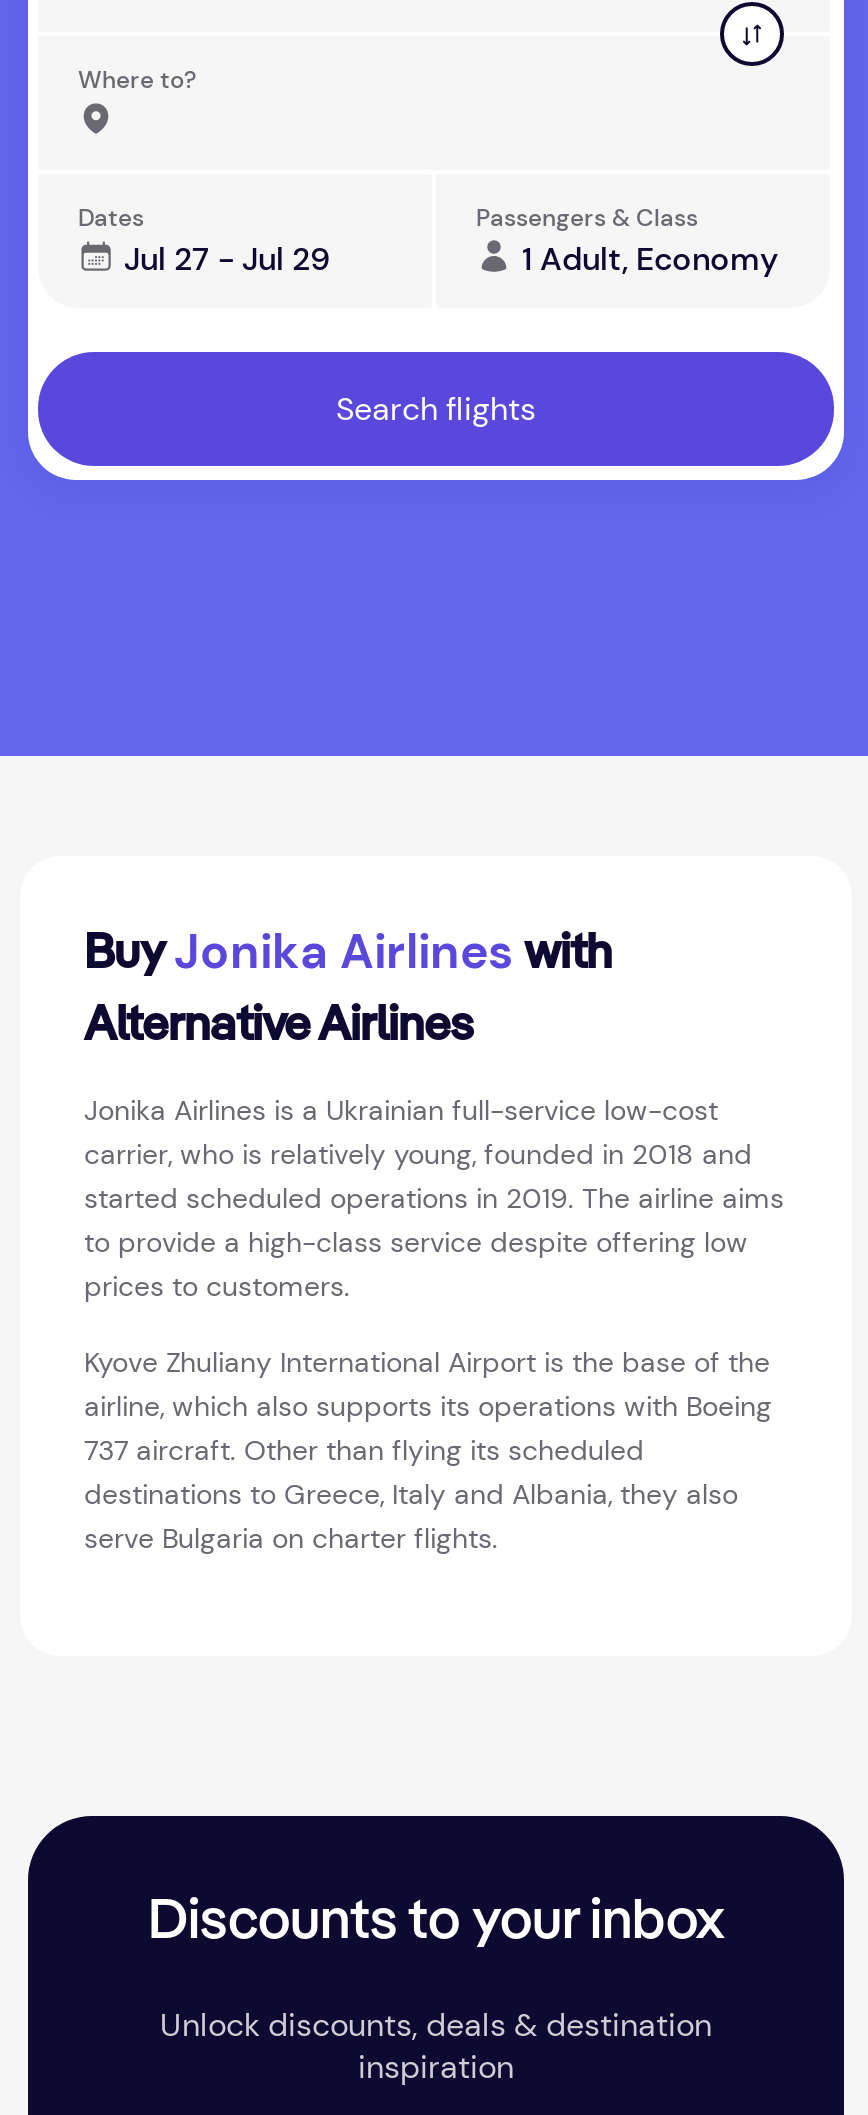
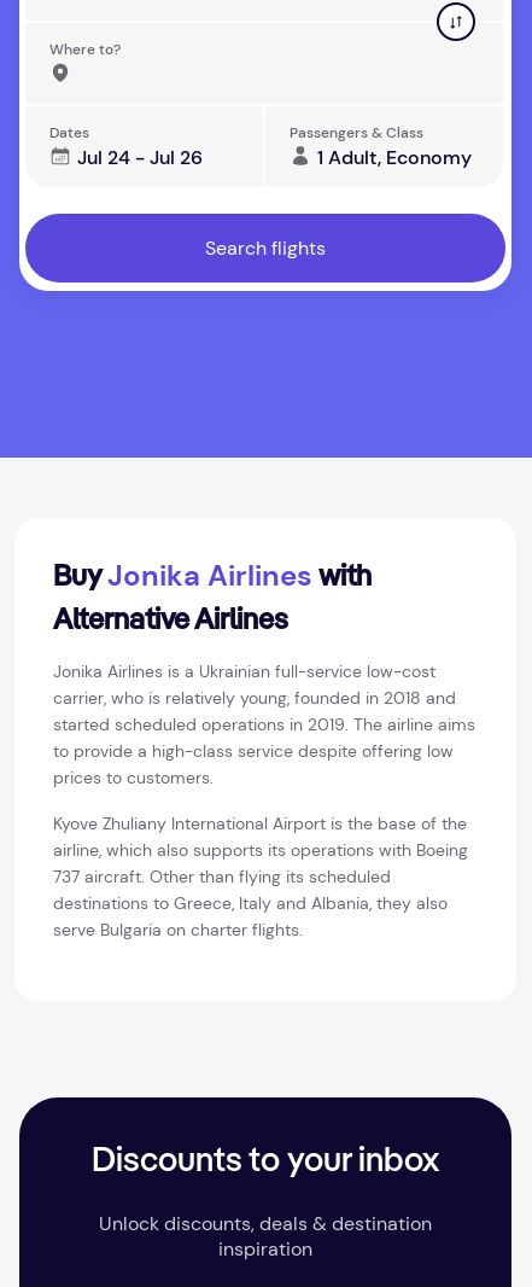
[124,238,330,280] Jul 27 - Jul 29 -> [77,145,203,170] Jul 24 - Jul 26

